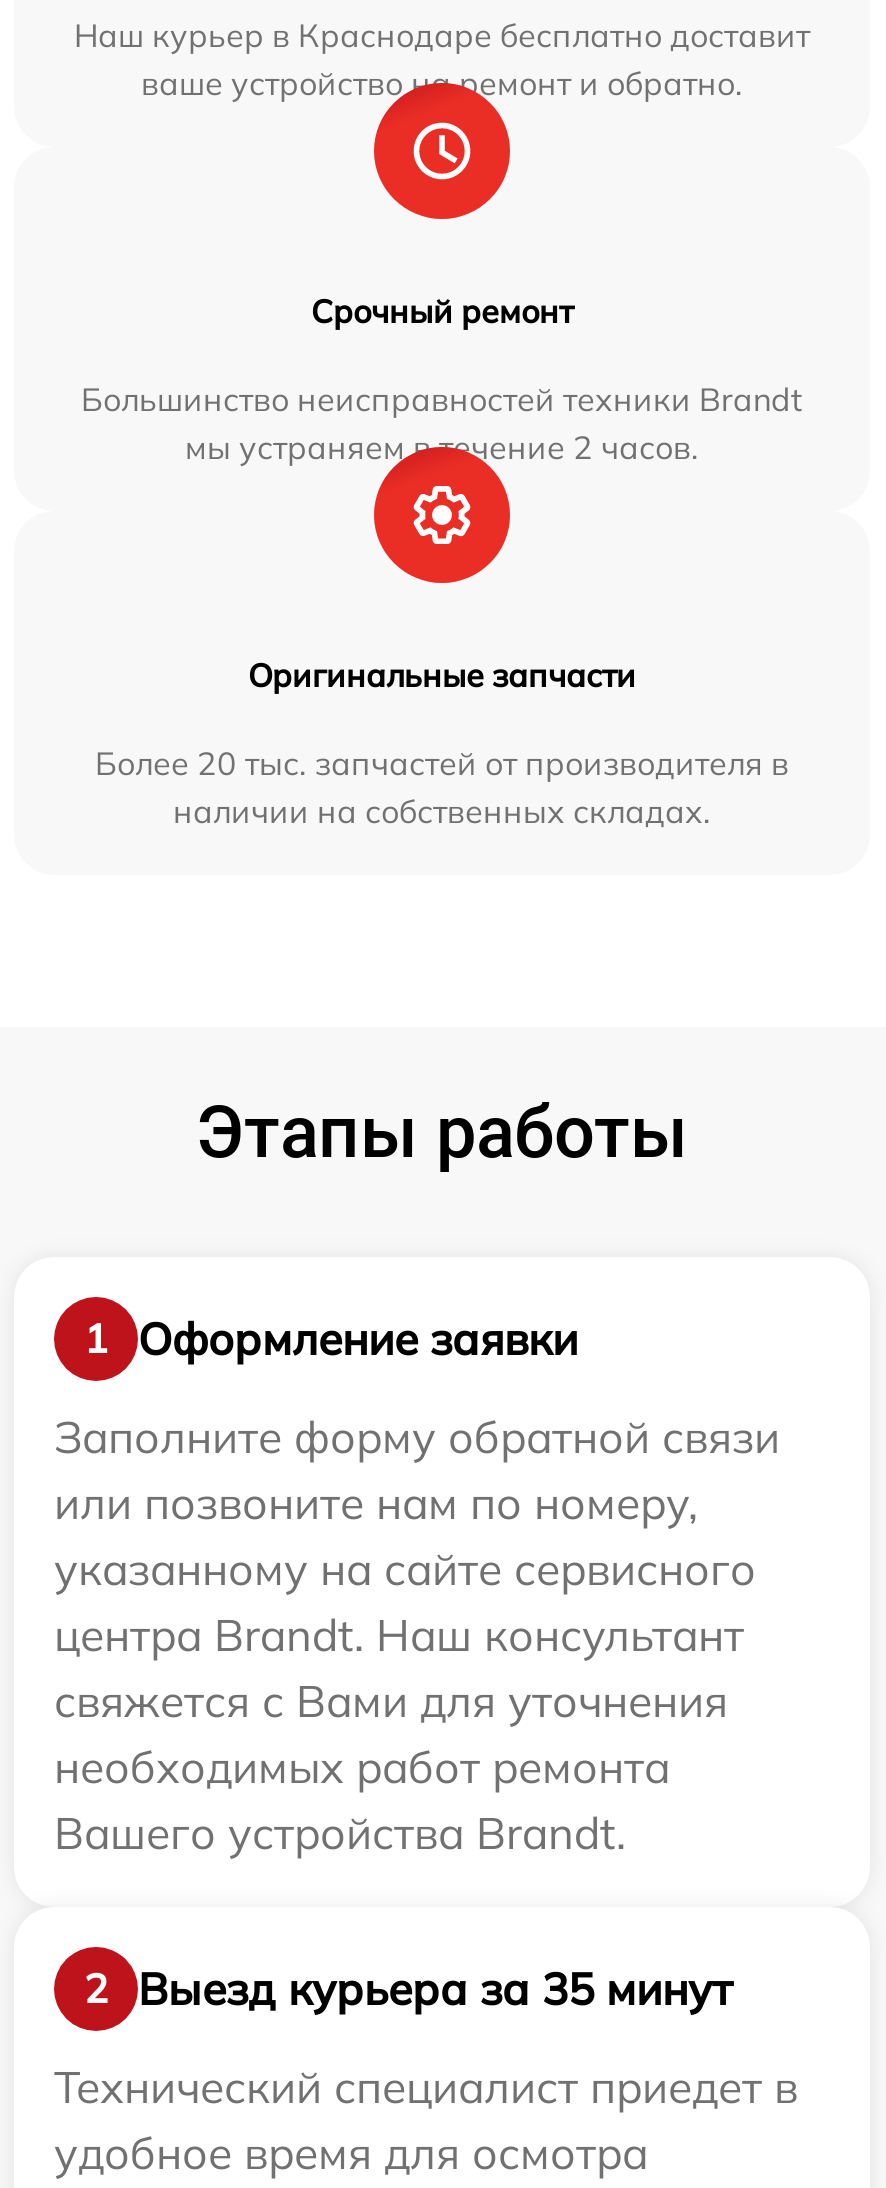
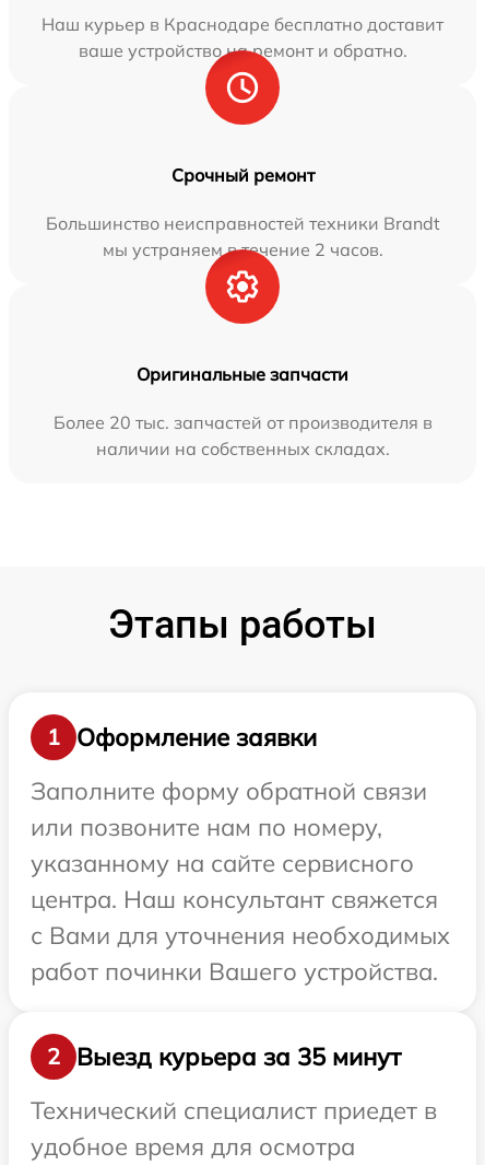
[54,1608,744,1862] центра Brandt. Наш консультант | свяжется с Вами для уточнения | необходимых работ ремонта | Вашего устройства Brandt. -> [31,884,450,987] центра. Наш консультант свяжется | с Вами для уточнения необходимых | работ починки Вашего устройства.

